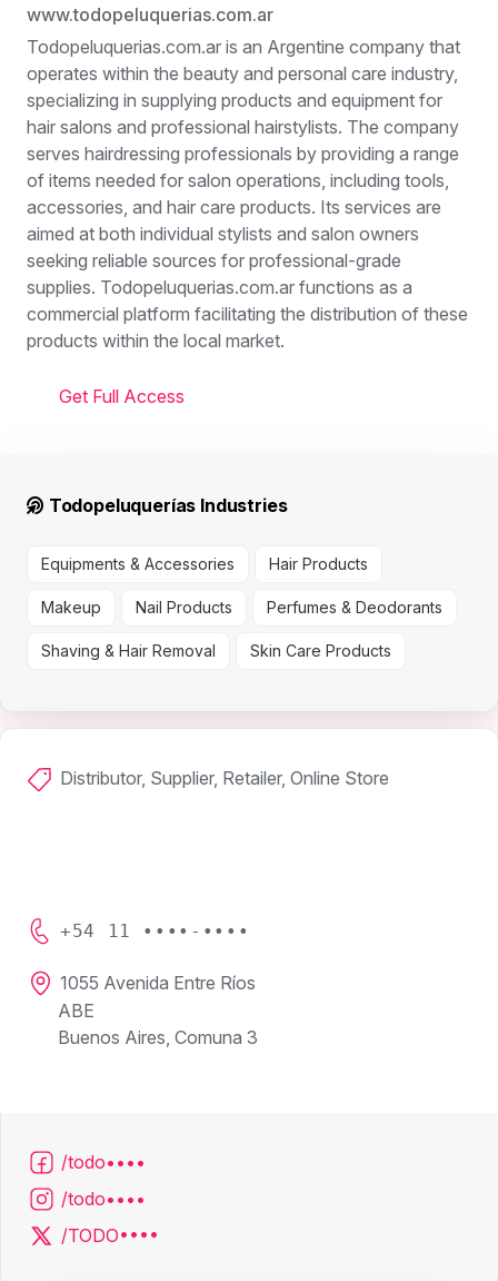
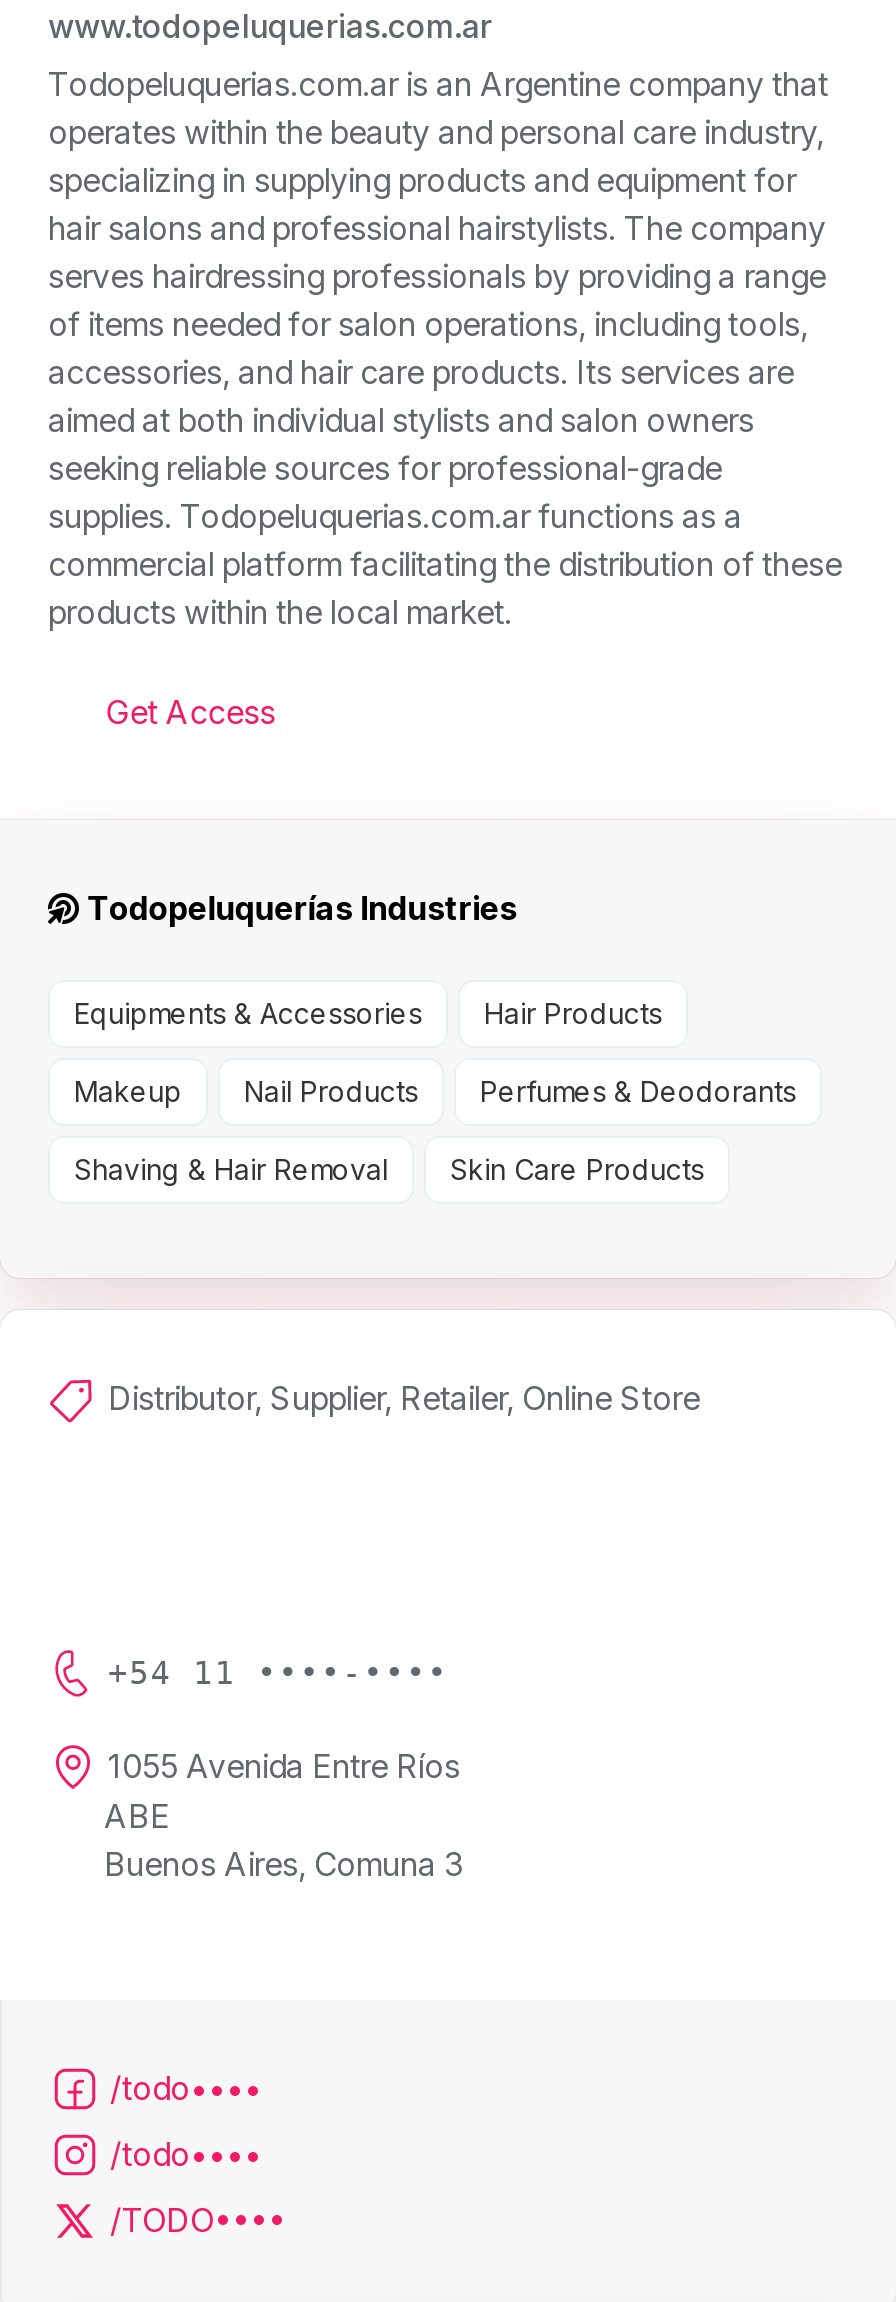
[59,385,184,407] Get Full Access -> [106,691,276,731] Get Access

